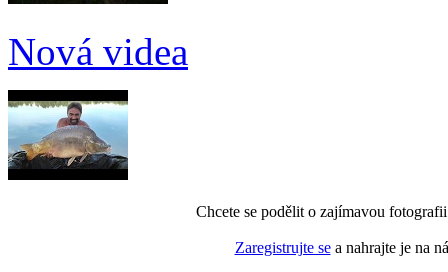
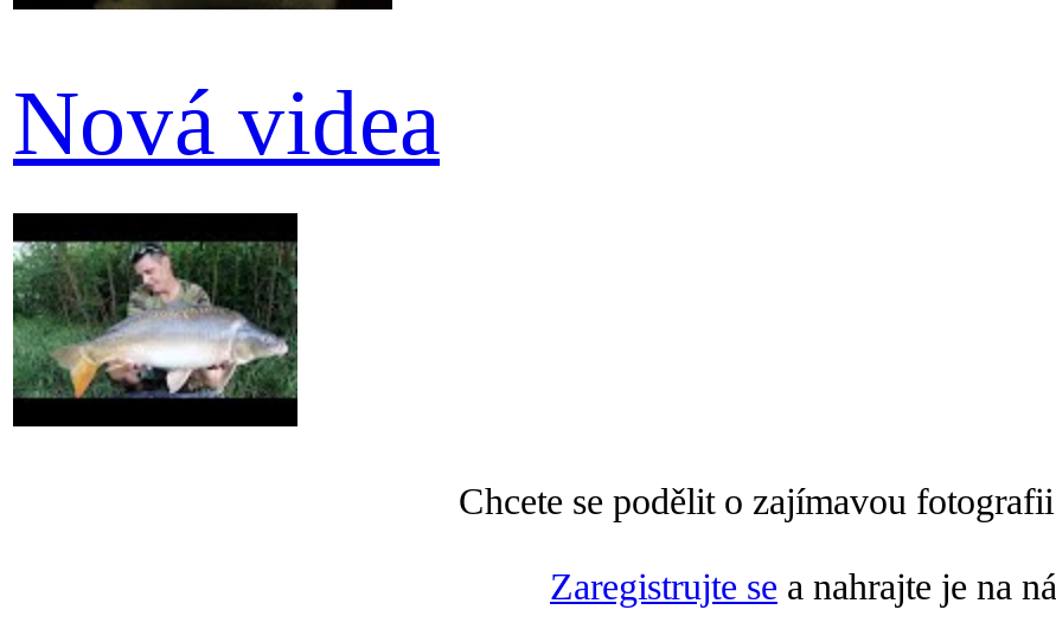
[8,100,128,167] [image] -> [11,239,300,398] [image]

